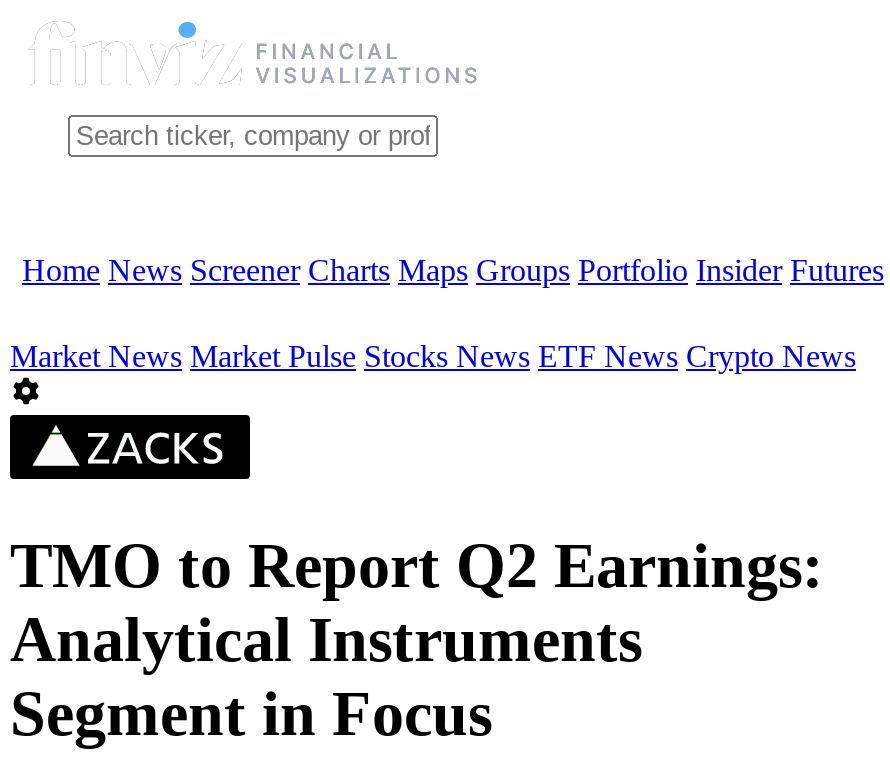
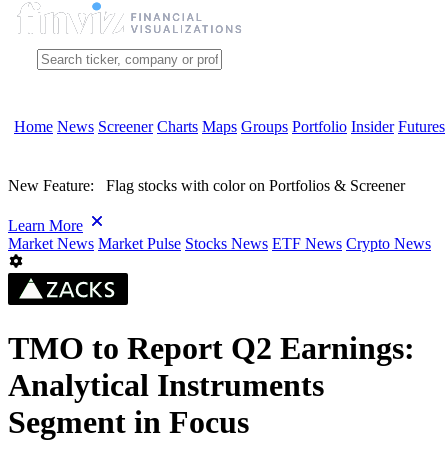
none -> [8,177,405,234] New Feature: Flag stocks with color on Portfolios & Screener | Learn More

